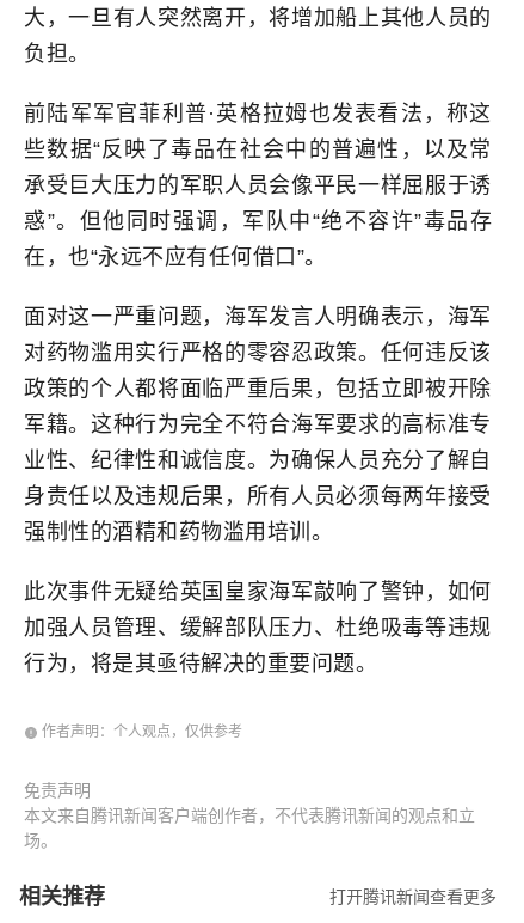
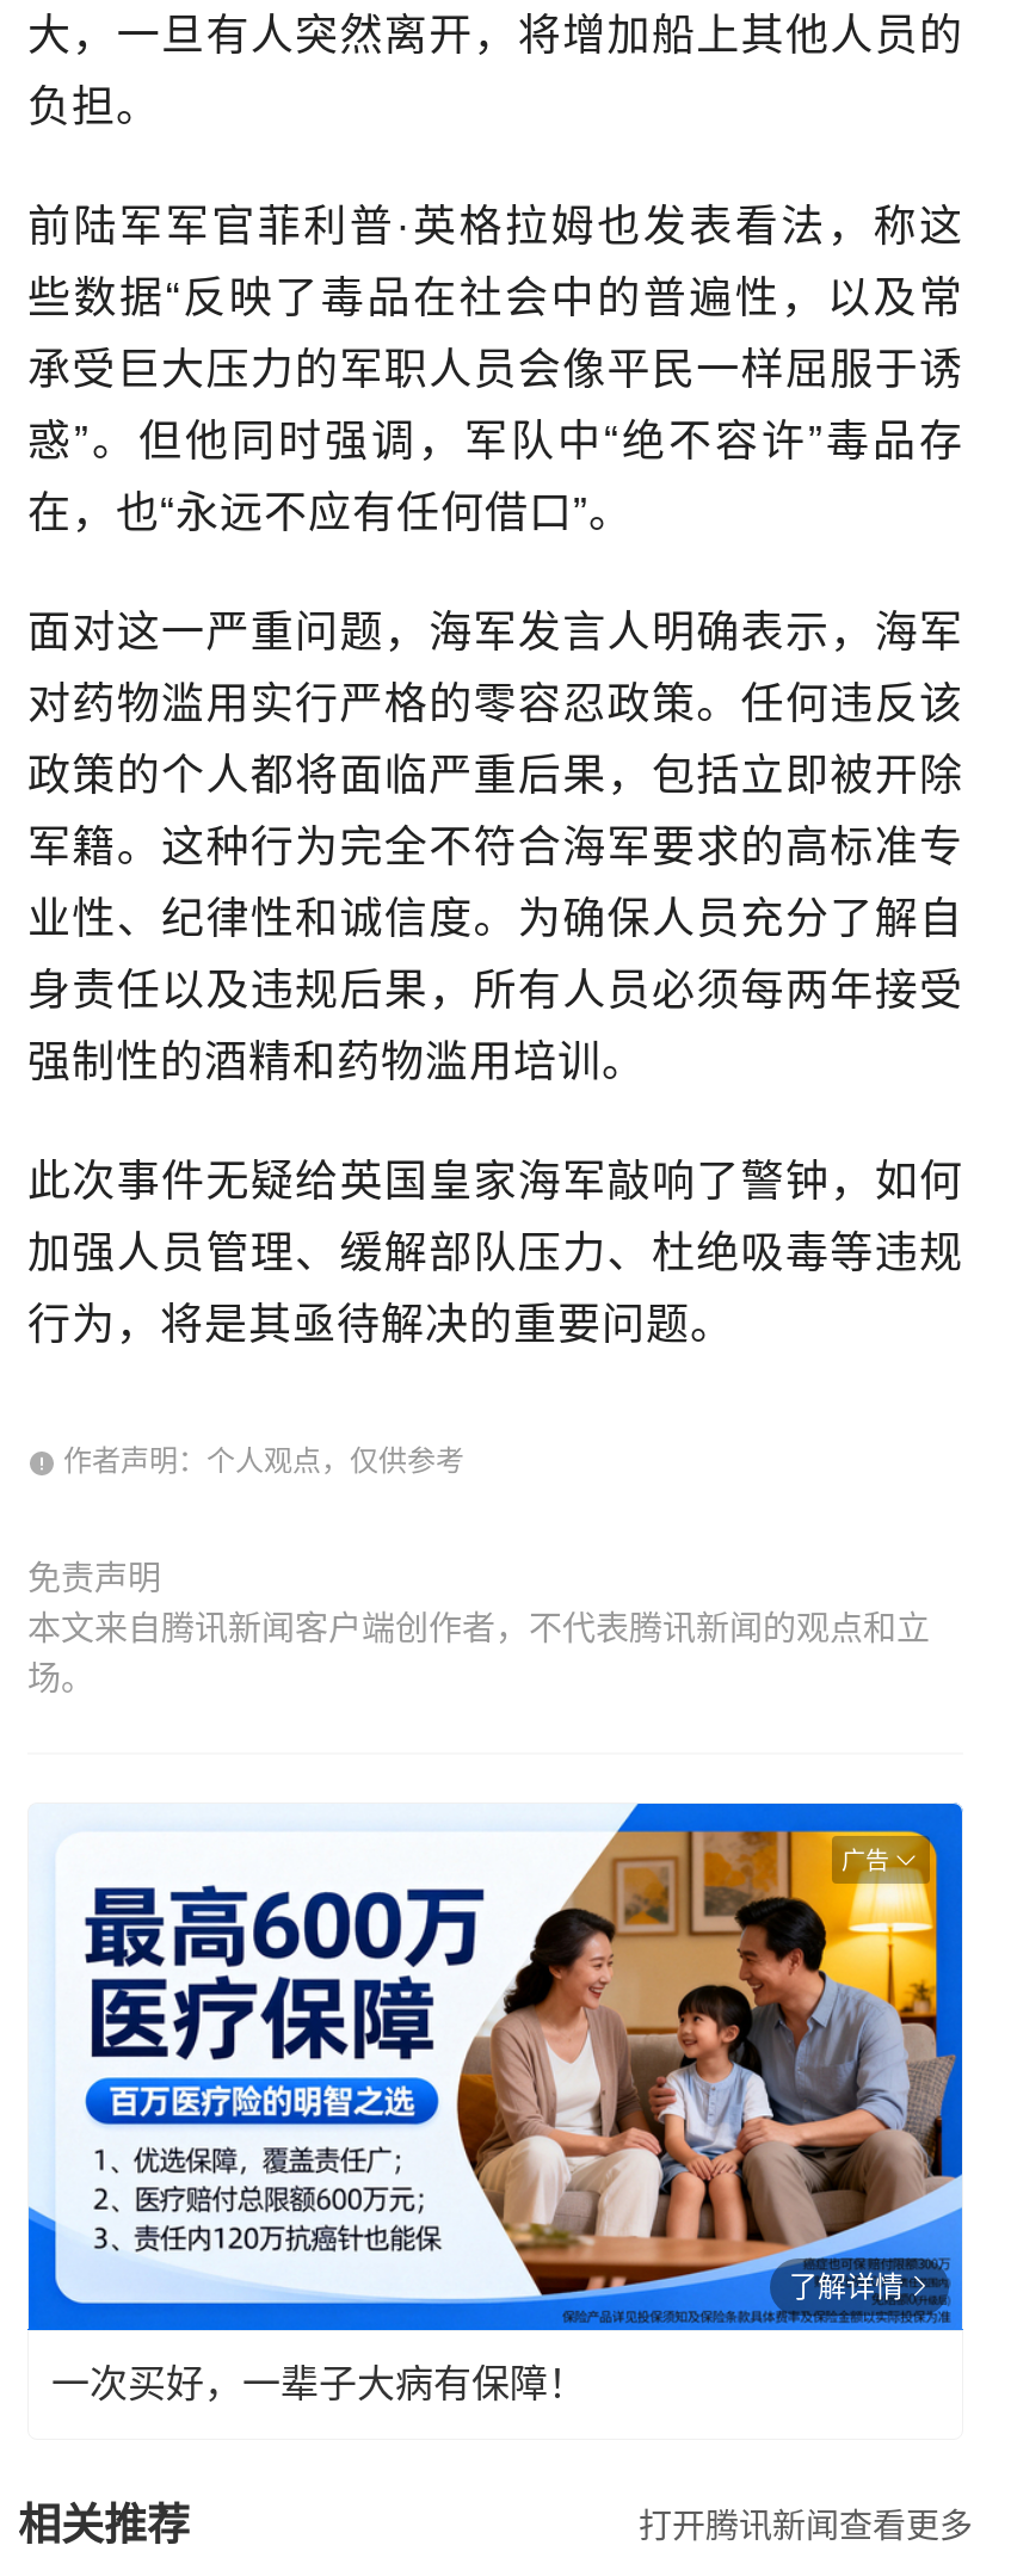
none -> [25,1774,966,2335] [image] | 广告
none -> [51,2270,904,2404] 了解详情 | 一次买好，一辈子大病有保障！

